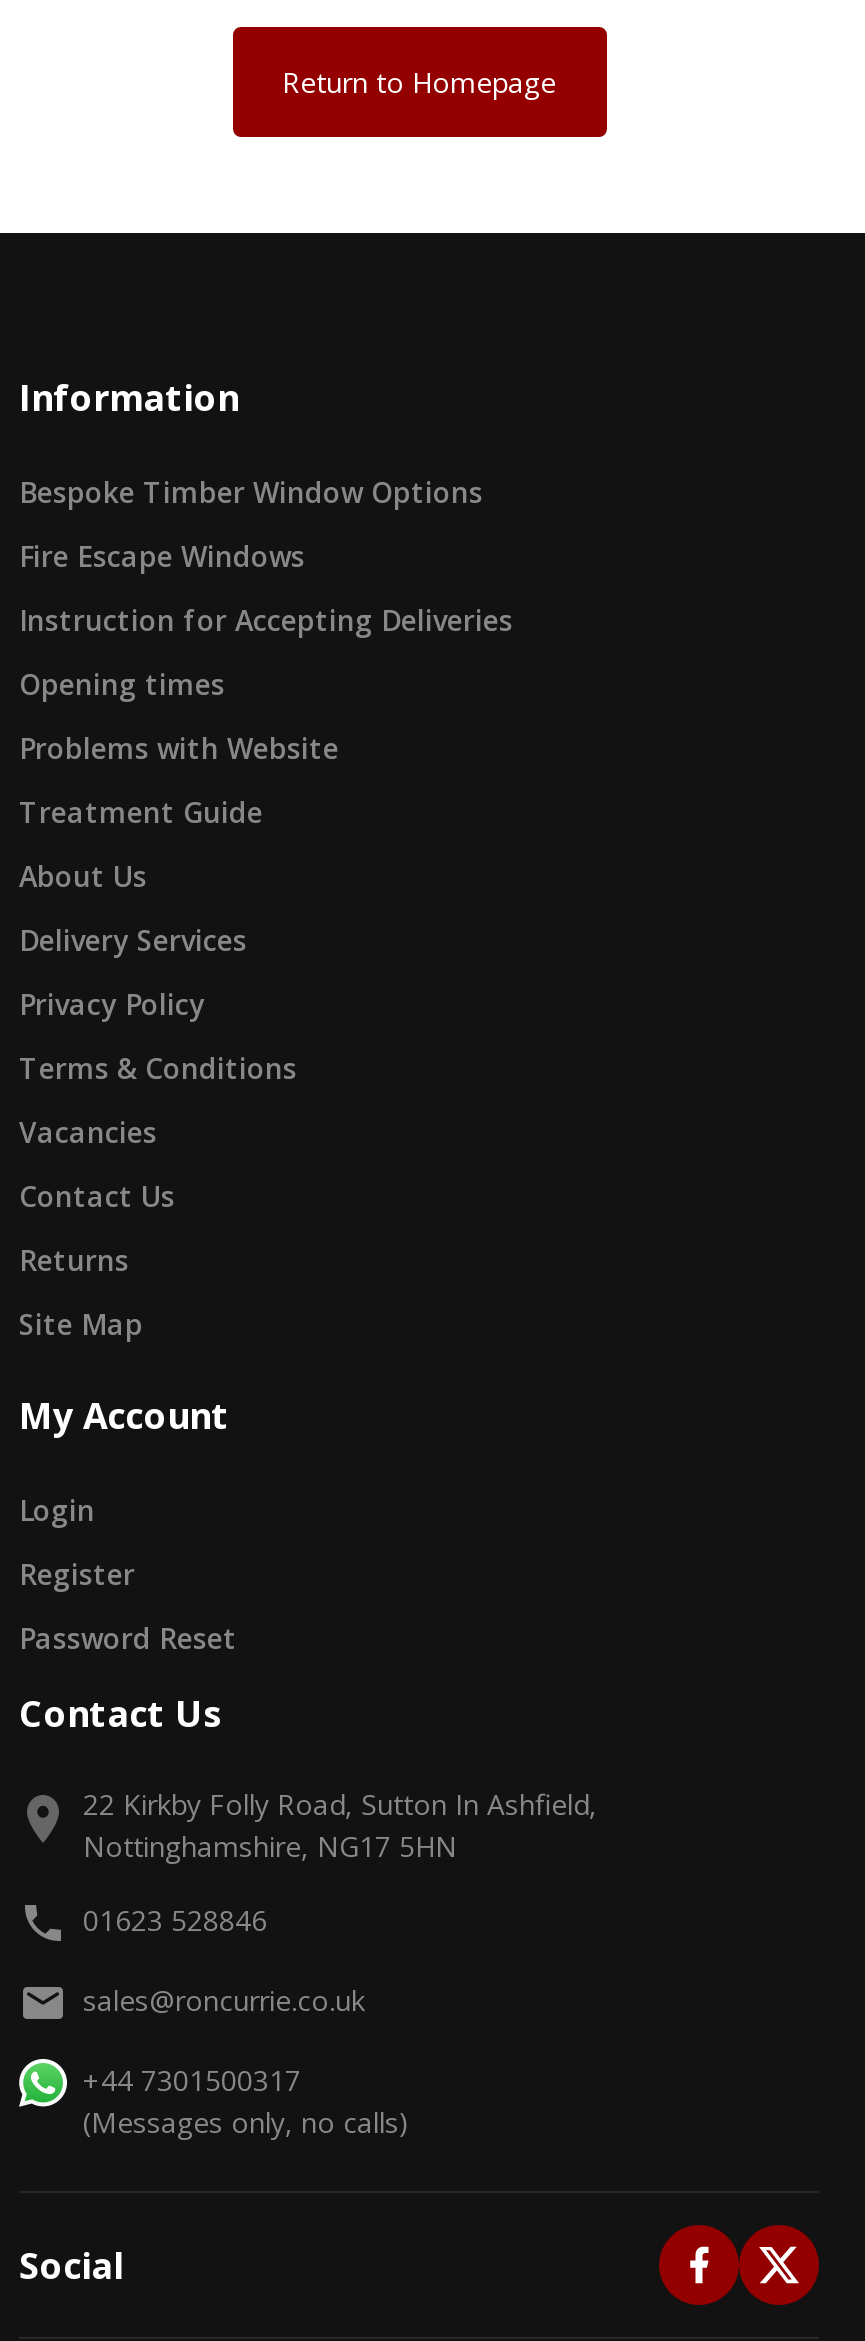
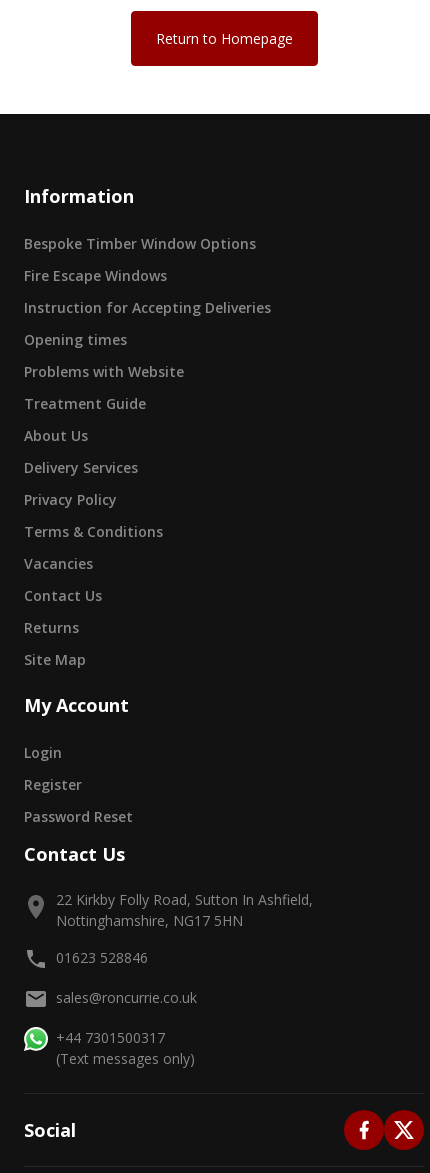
[83,2103,409,2141] (Messages only, no calls) -> [56,1049,195,1068] (Text messages only)

